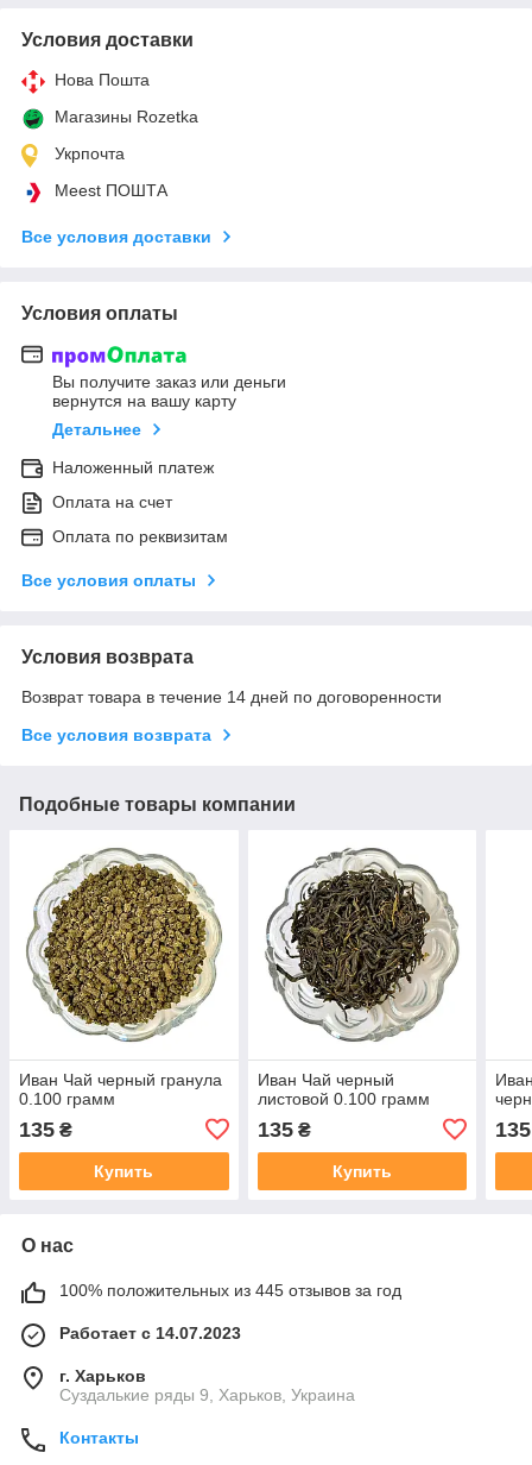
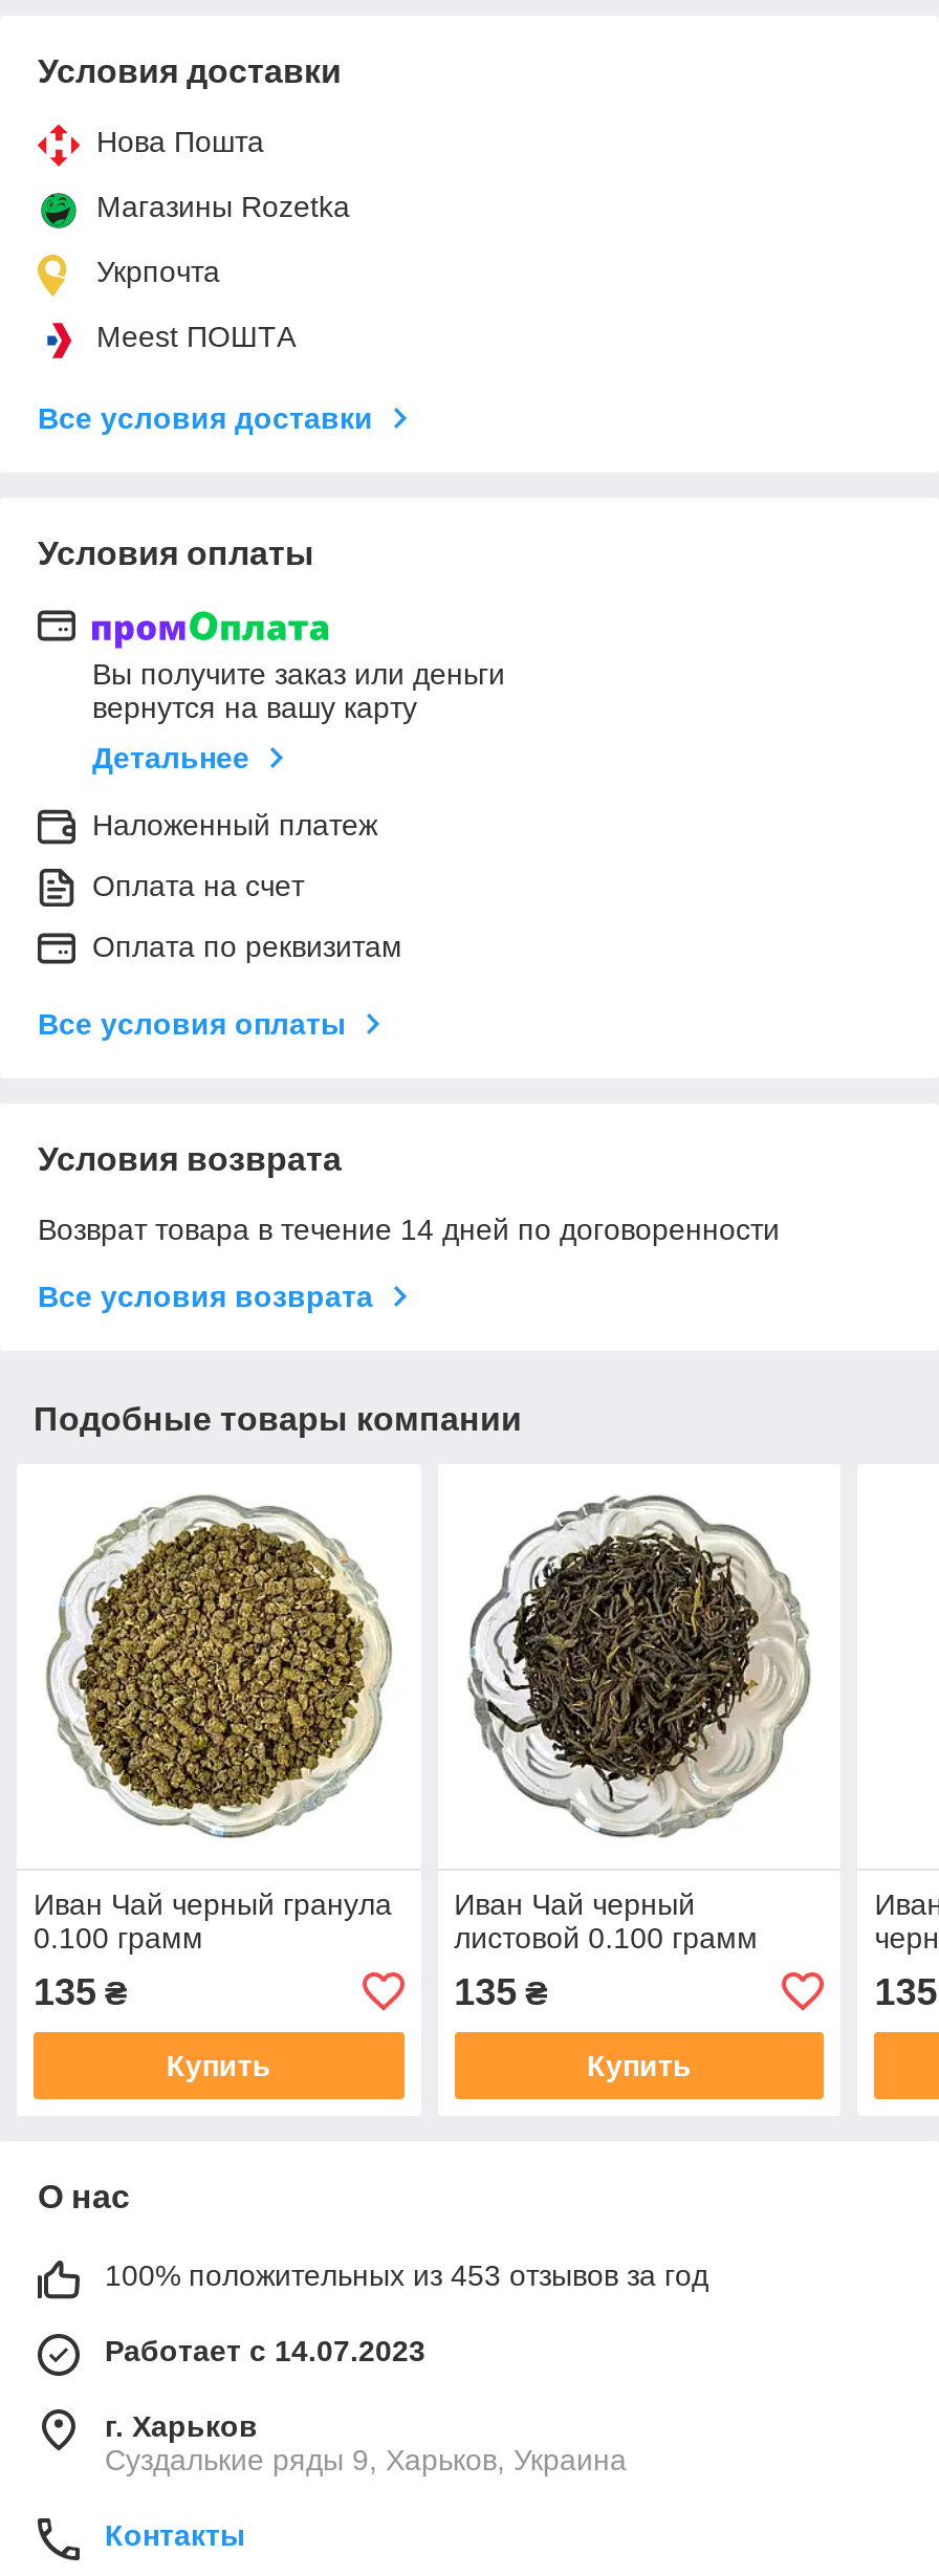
[59,1280,401,1299] 100% положительных из 445 отзывов за год -> [105,2258,708,2292] 100% положительных из 453 отзывов за год

